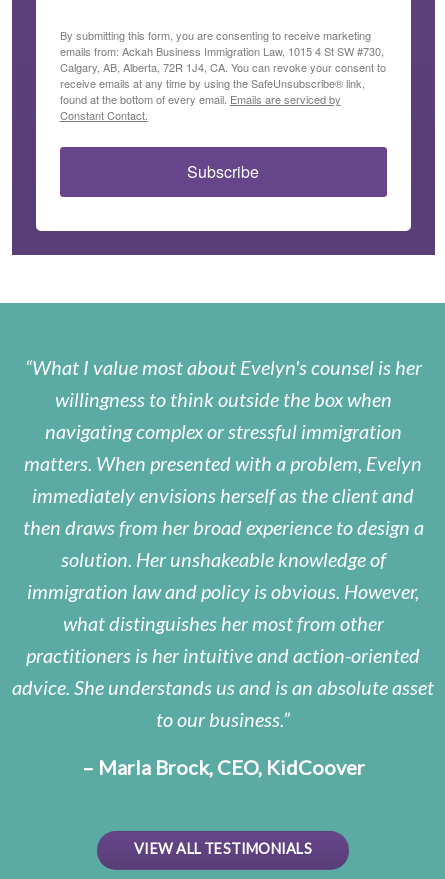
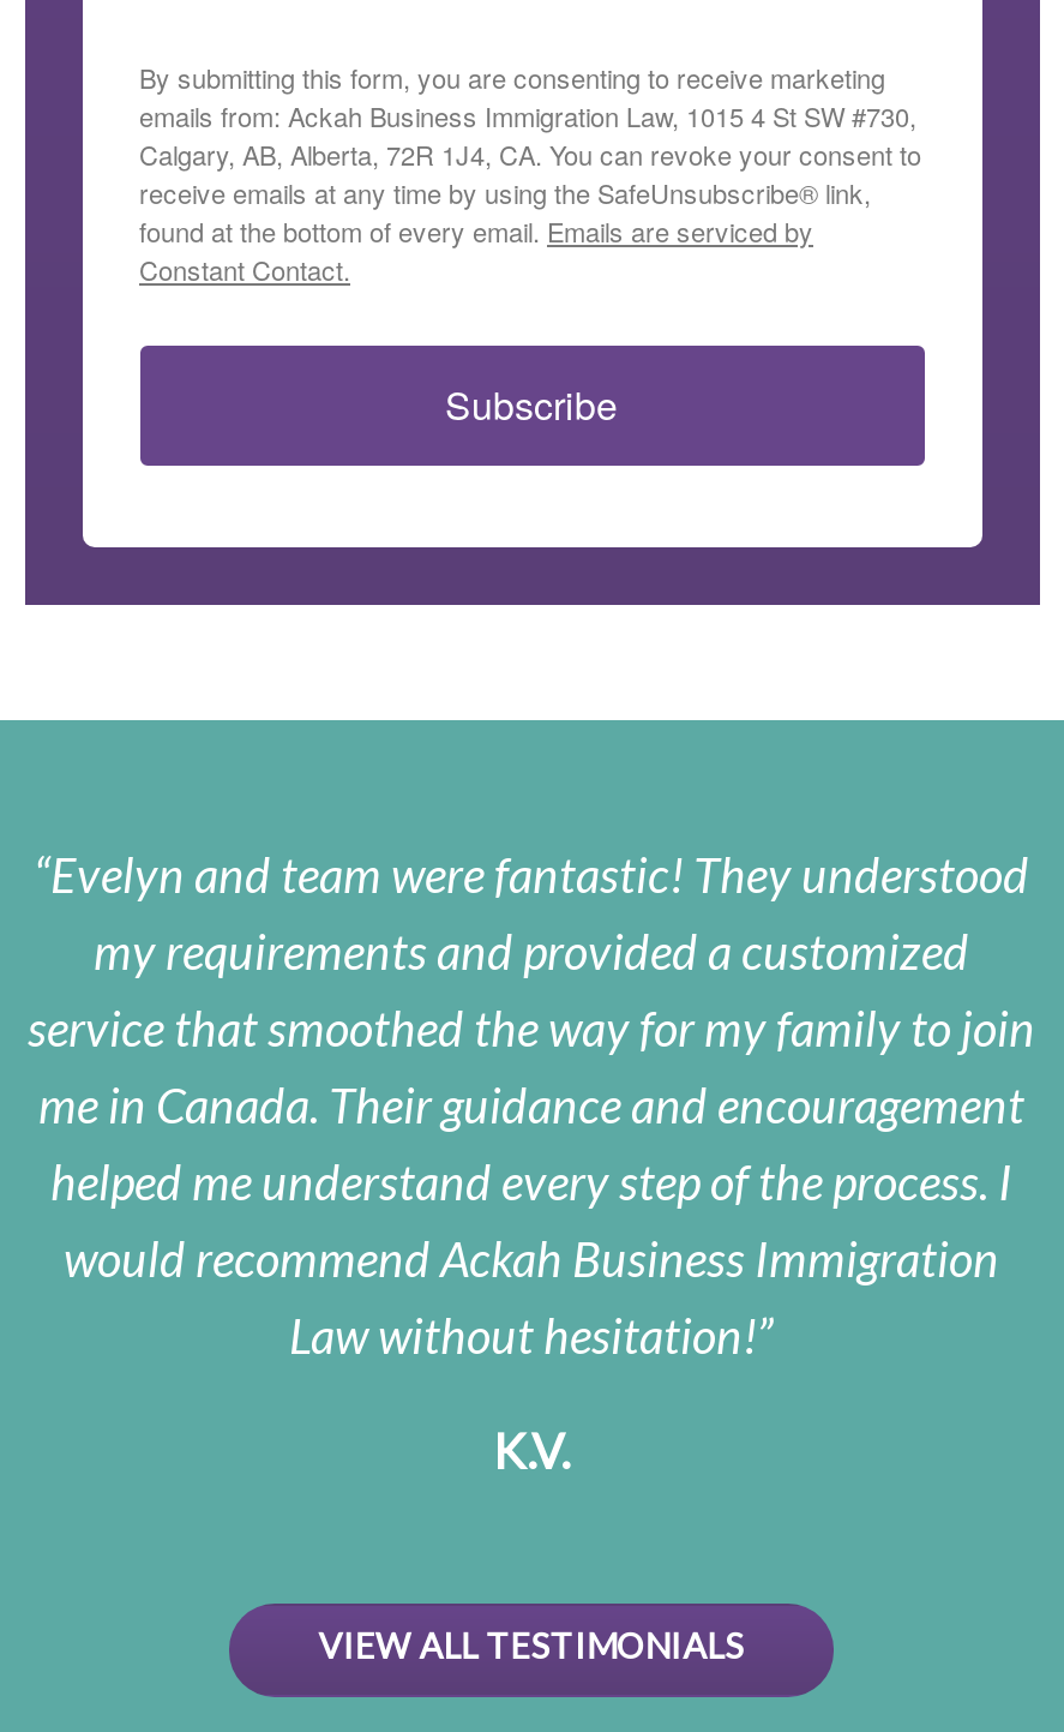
[12,355,434,731] What I value most about Evelyn's counsel is her | willingness to think outside the box when | navigating complex or stressful immigration | matters. When presented with a problem, Evelyn | immediately envisions herself as the client and | then draws from her broad experience to design a | solution. Her unshakeable knowledge of | immigration law and policy is obvious. However, | what distinguishes her most from other | practitioners is her intuitive and action-oriented | advice. She understands us and is an absolute asset | to our business. -> [28,844,1035,1363] Evelyn and team were fantastic! They understood | my requirements and provided a customized | service that smoothed the way for my family to join | me in Canada. Their guidance and encouragement | helped me understand every step of the process. I | would recommend Ackah Business Immigration | Law without hesitation!
[81,755,364,779] – Marla Brock, CEO, KidCoover -> [493,1420,570,1478] K.V.

